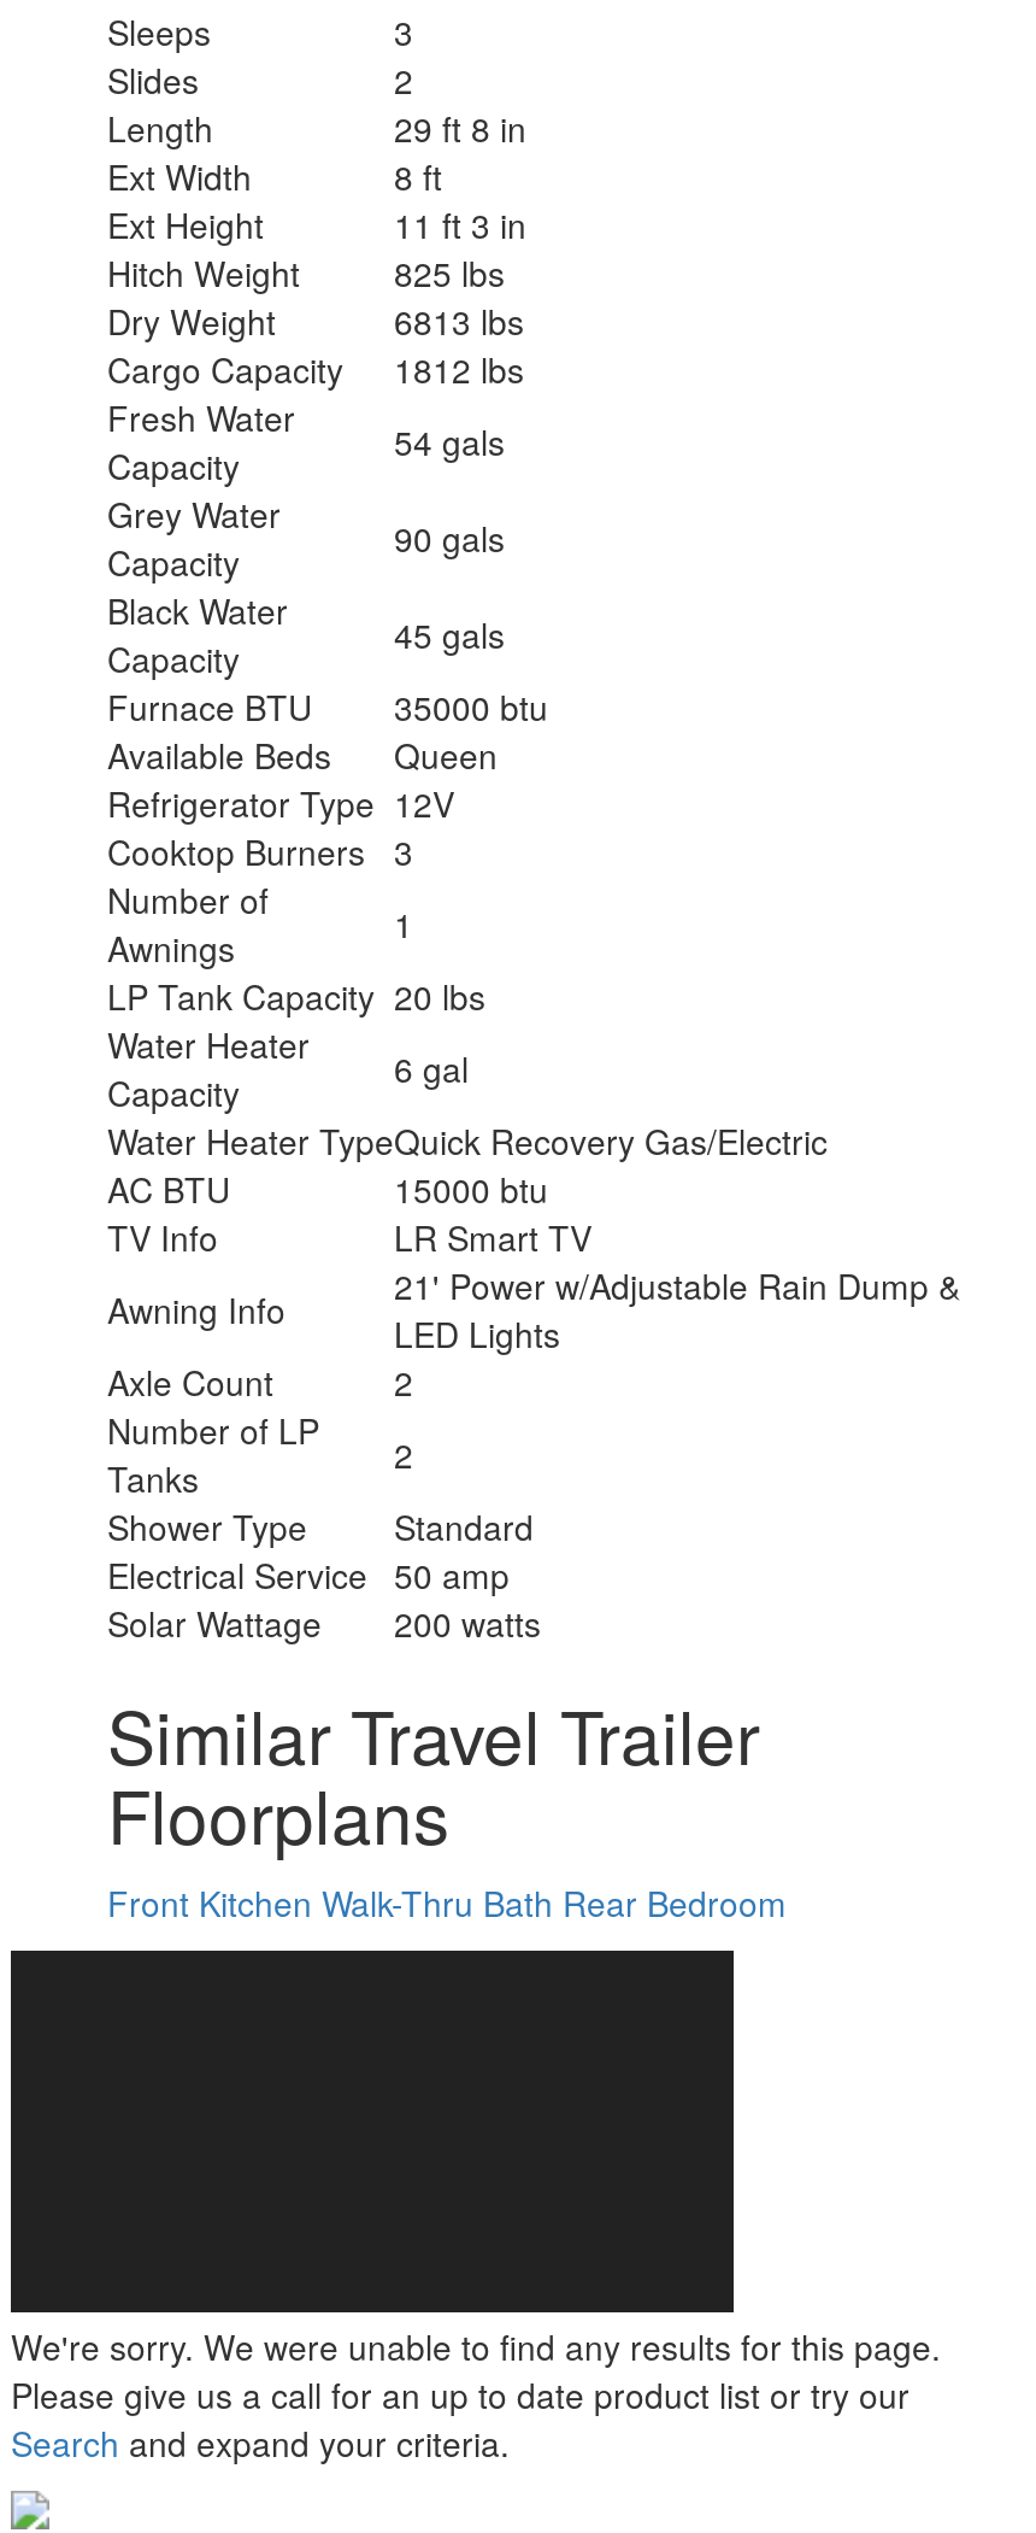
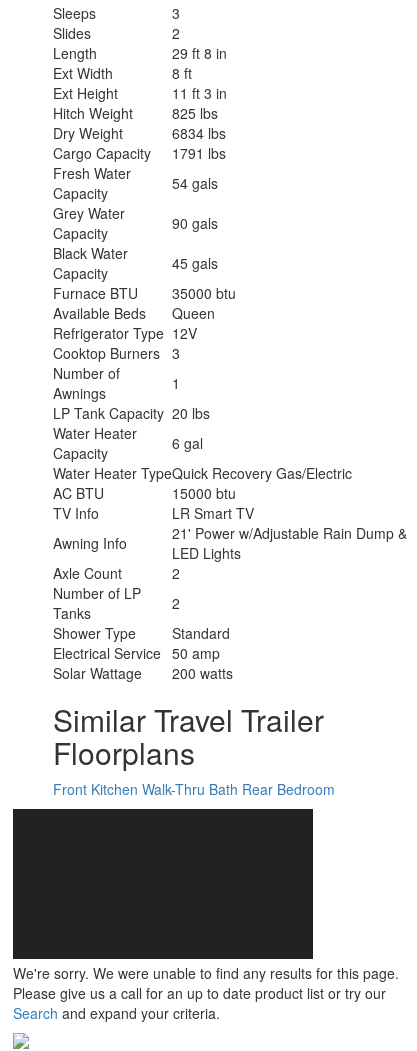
[394,296,524,344] 6813 lbs -> [172,123,226,143] 6834 lbs
[107,344,524,392] Cargo Capacity 1812 lbs -> [53,143,226,163] Cargo Capacity 1791 lbs

